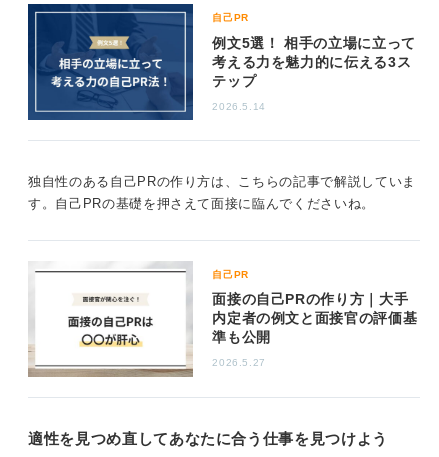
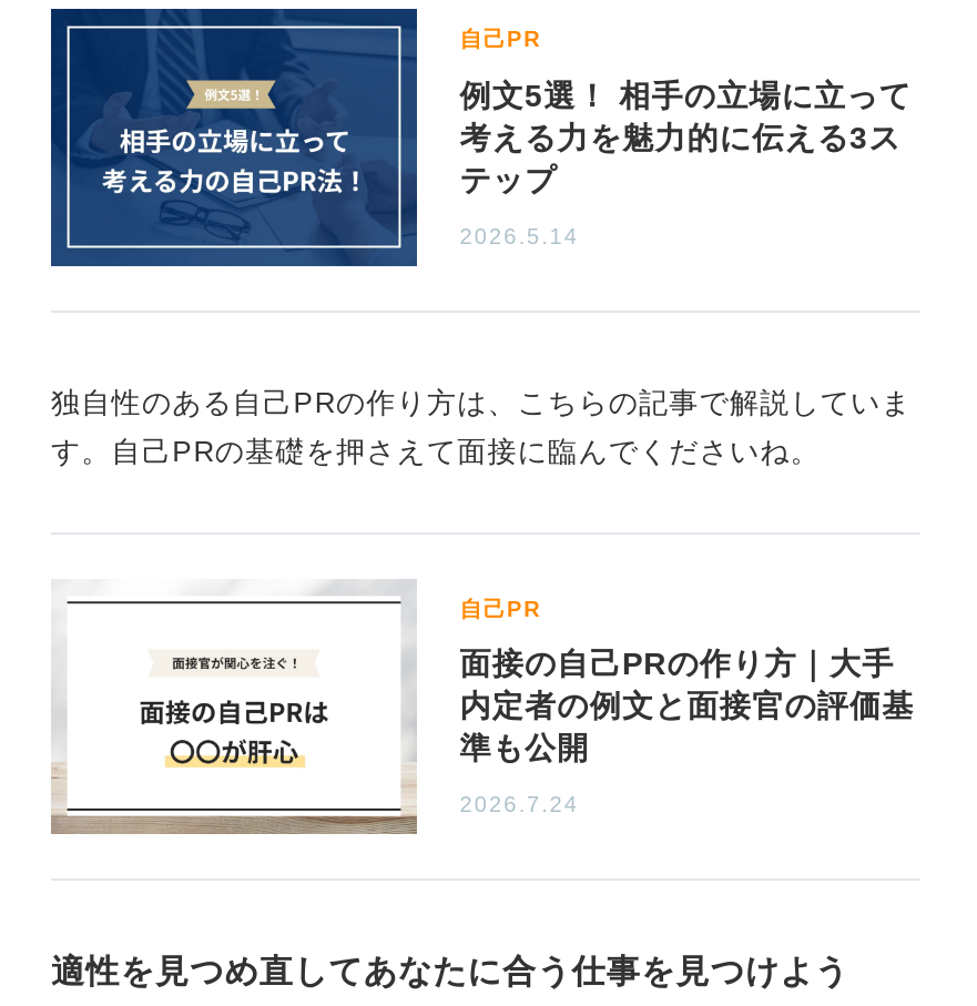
[212,357,266,368] 2026.5.27 -> [460,793,579,817] 2026.7.24

